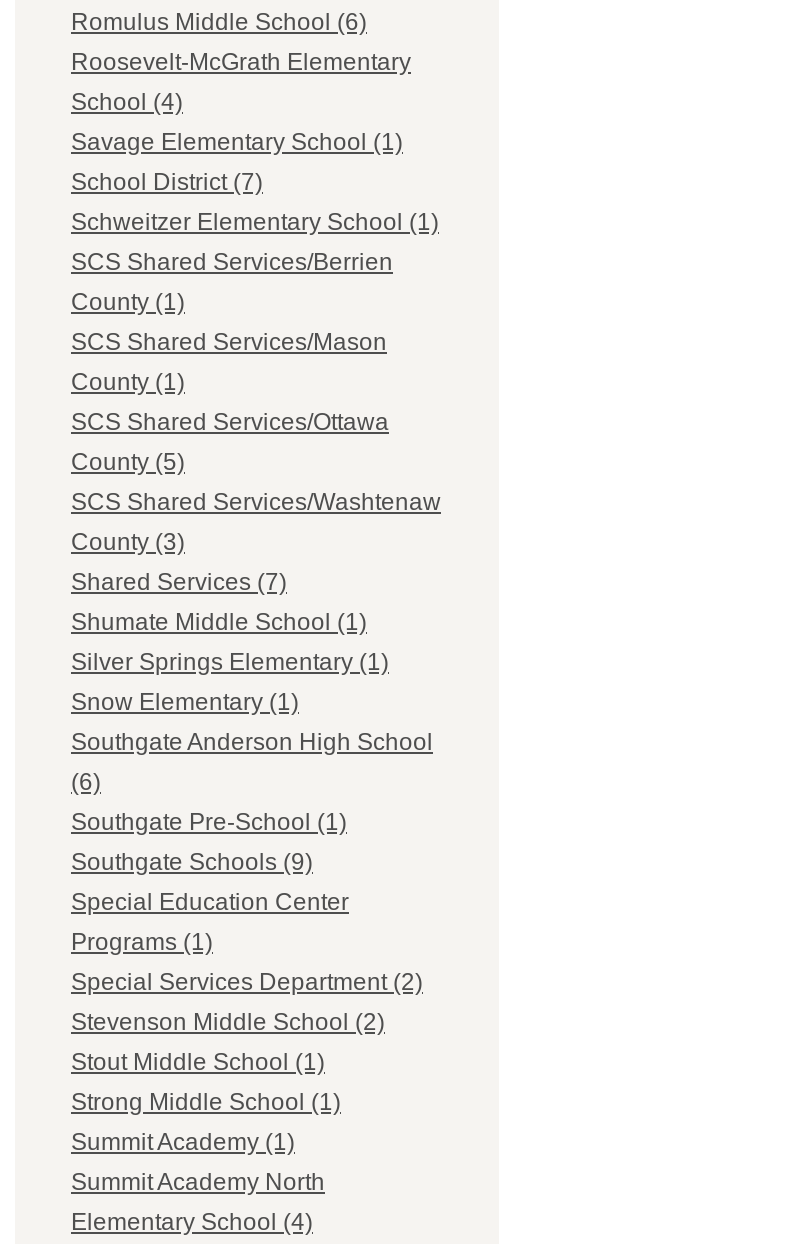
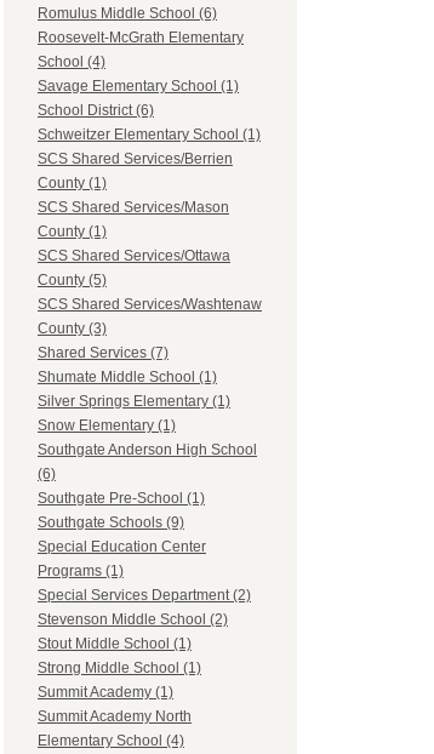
[71,169,263,197] School District (7) -> [38,102,154,119] School District (6)

